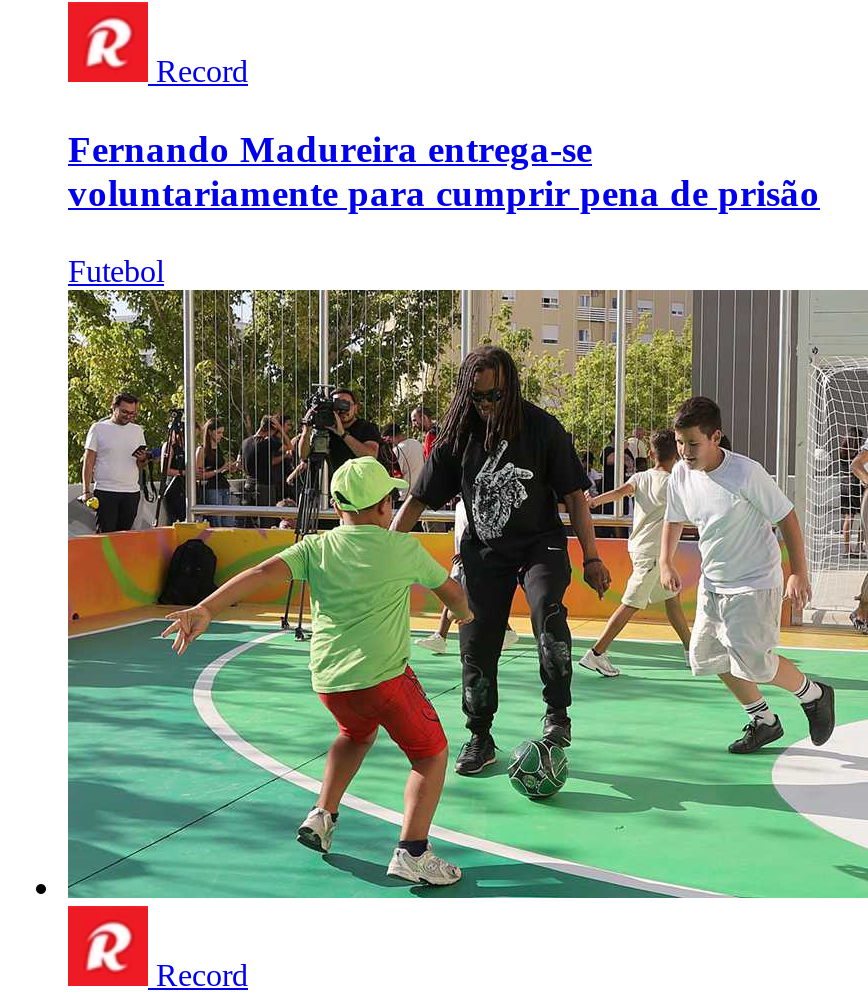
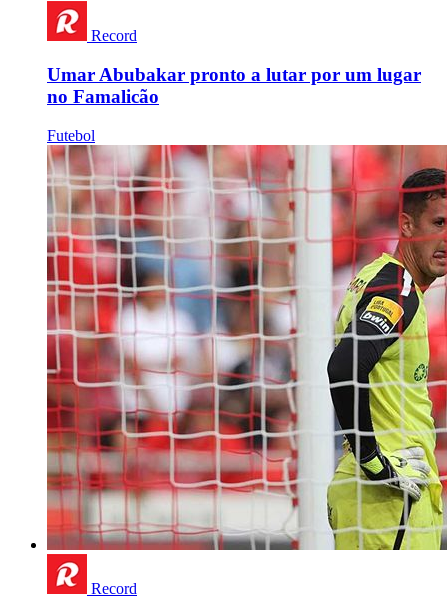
[68,128,820,214] Fernando Madureira entrega-se | voluntariamente para cumprir pena de prisão -> [47,64,421,107] Umar Abubakar pronto a lutar por um lugar | no Famalicão
[66,288,862,900] [image] -> [46,144,444,551] [image]

